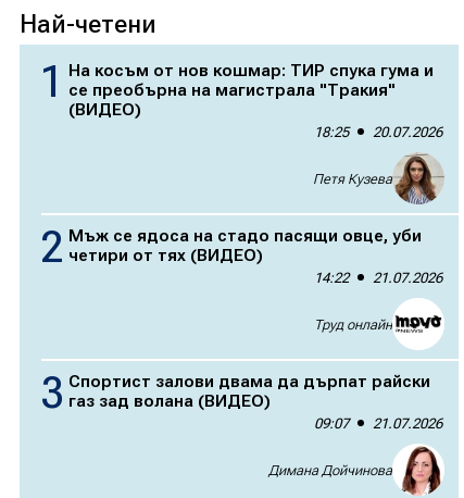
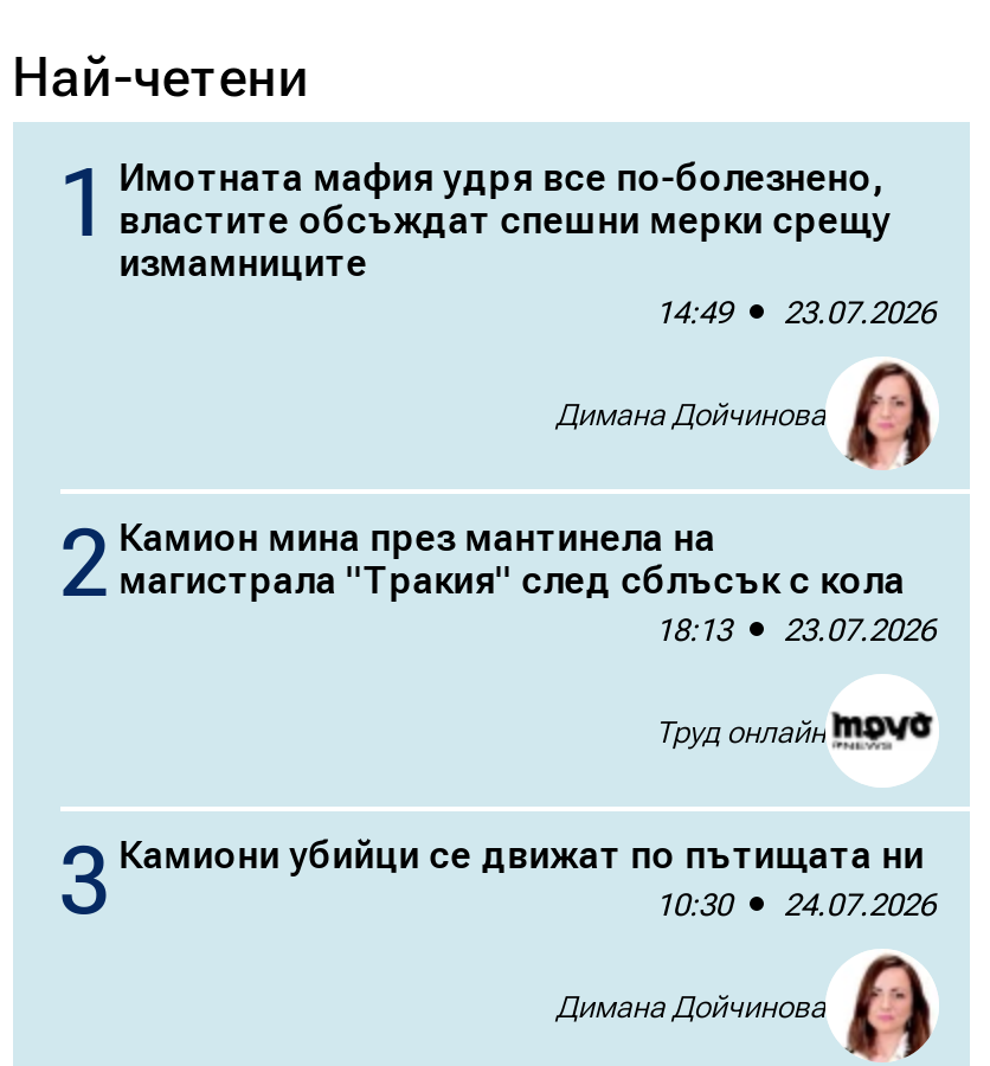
[68,61,442,140] На косъм от нов кошмар: ТИР спука гума и | се преобърна на магистрала "Тракия" | (ВИДЕО) | 18:25 | 20.07.2026 -> [119,157,935,330] Имотната мафия удря все по-болезнено, | властите обсъждат спешни мерки срещу | измамниците | 14:49 | 23.07.2026
[313,152,444,206] [image] | Петя Кузева -> [556,357,939,470] [image] | Димана Дойчинова
[68,226,442,286] Мъж се ядоса на стадо пасящи овце, уби | четири от тях (ВИДЕО) | 14:22 | 21.07.2026 -> [119,517,935,648] Камион мина през мантинела на | магистрала "Тракия" след сблъсък с кола | 18:13 | 23.07.2026
[68,372,442,432] Спортист залови двама да дърпат райски | газ зад волана (ВИДЕО) | 09:07 | 21.07.2026 -> [119,835,935,922] Камиони убийци се движат по пътищата ни | 10:30 | 24.07.2026

